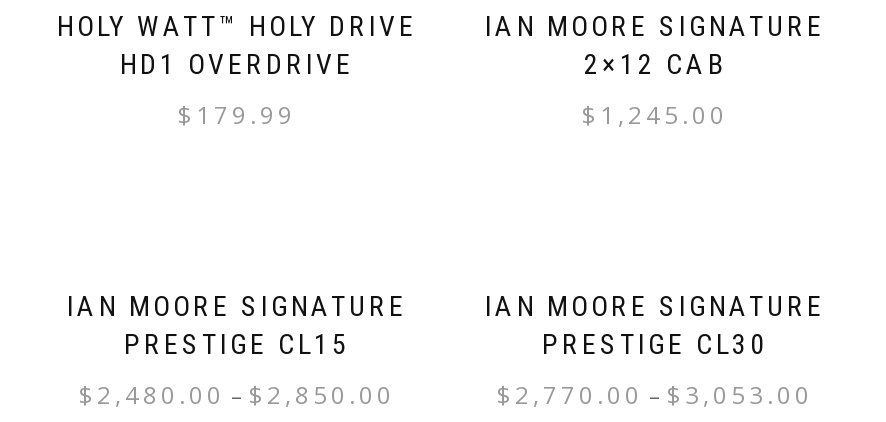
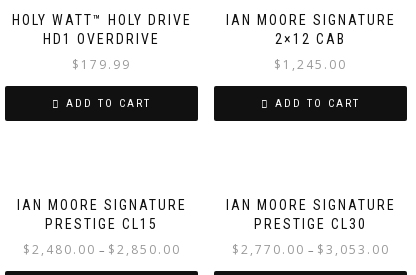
none -> [66,97,151,110] ADD TO CART
none -> [275,97,360,110] ADD TO CART

